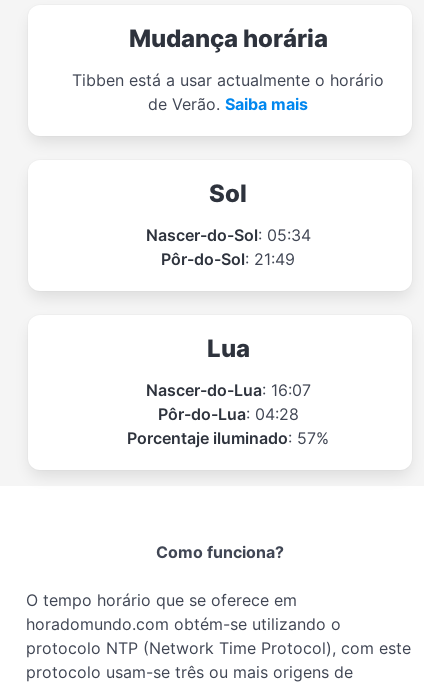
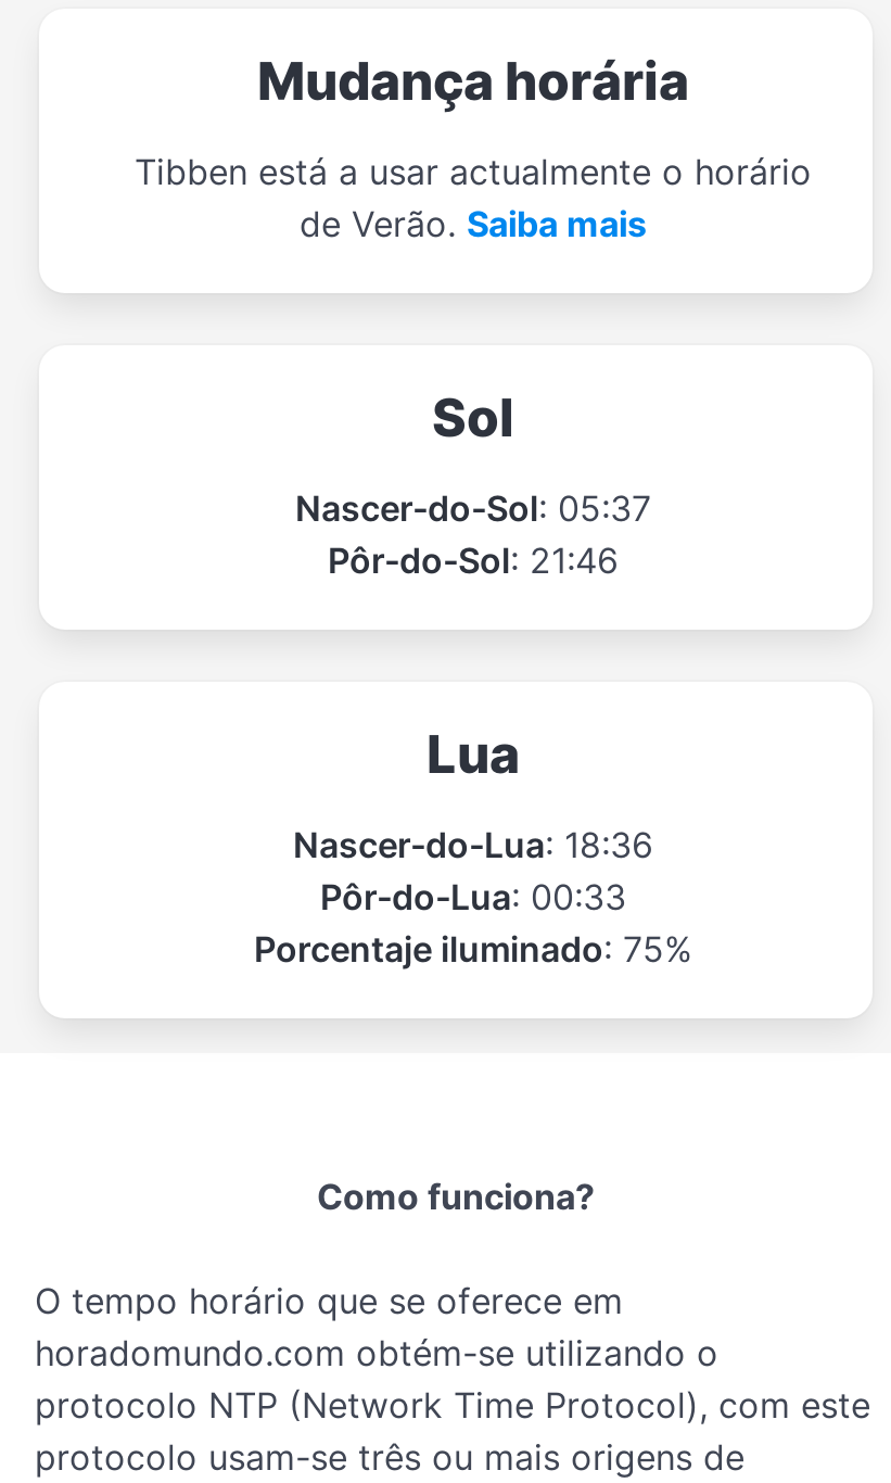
[145,225,310,245] Nascer-do-Sol: 05:34 -> [295,486,651,529] Nascer-do-Sol: 05:37
[161,249,295,269] Pôr-do-Sol: 21:49 -> [328,538,619,581] Pôr-do-Sol: 21:46
[145,379,310,399] Nascer-do-Lua: 16:07 -> [293,822,653,865] Nascer-do-Lua: 18:36
[157,403,298,423] Pôr-do-Lua: 04:28 -> [320,874,626,917] Pôr-do-Lua: 00:33
[127,427,329,447] Porcentaje iluminado: 57% -> [254,926,692,969] Porcentaje iluminado: 75%

